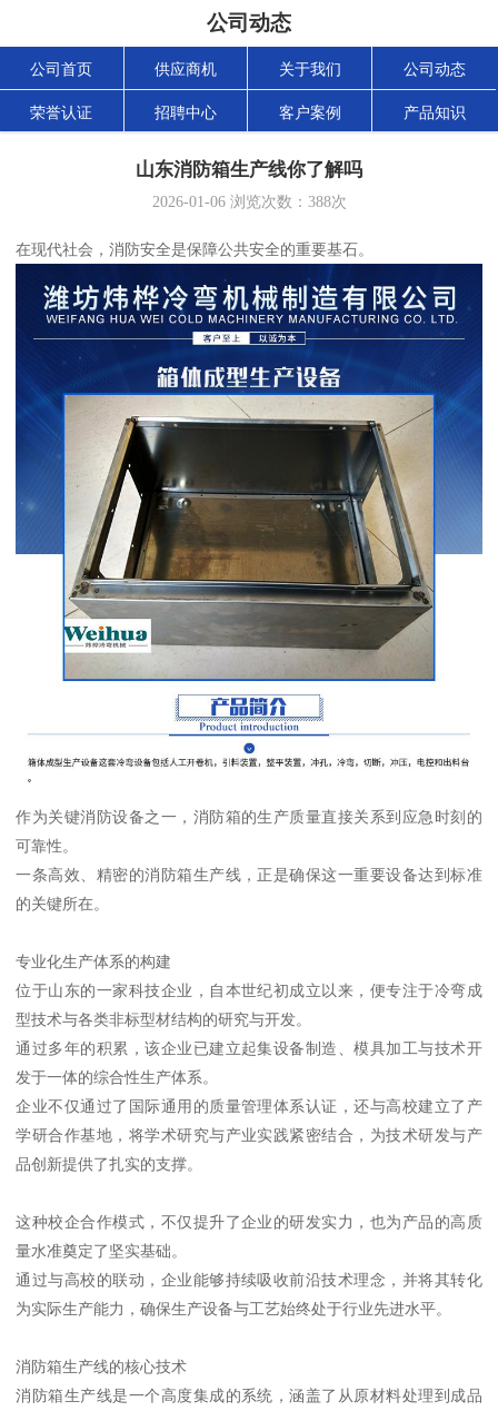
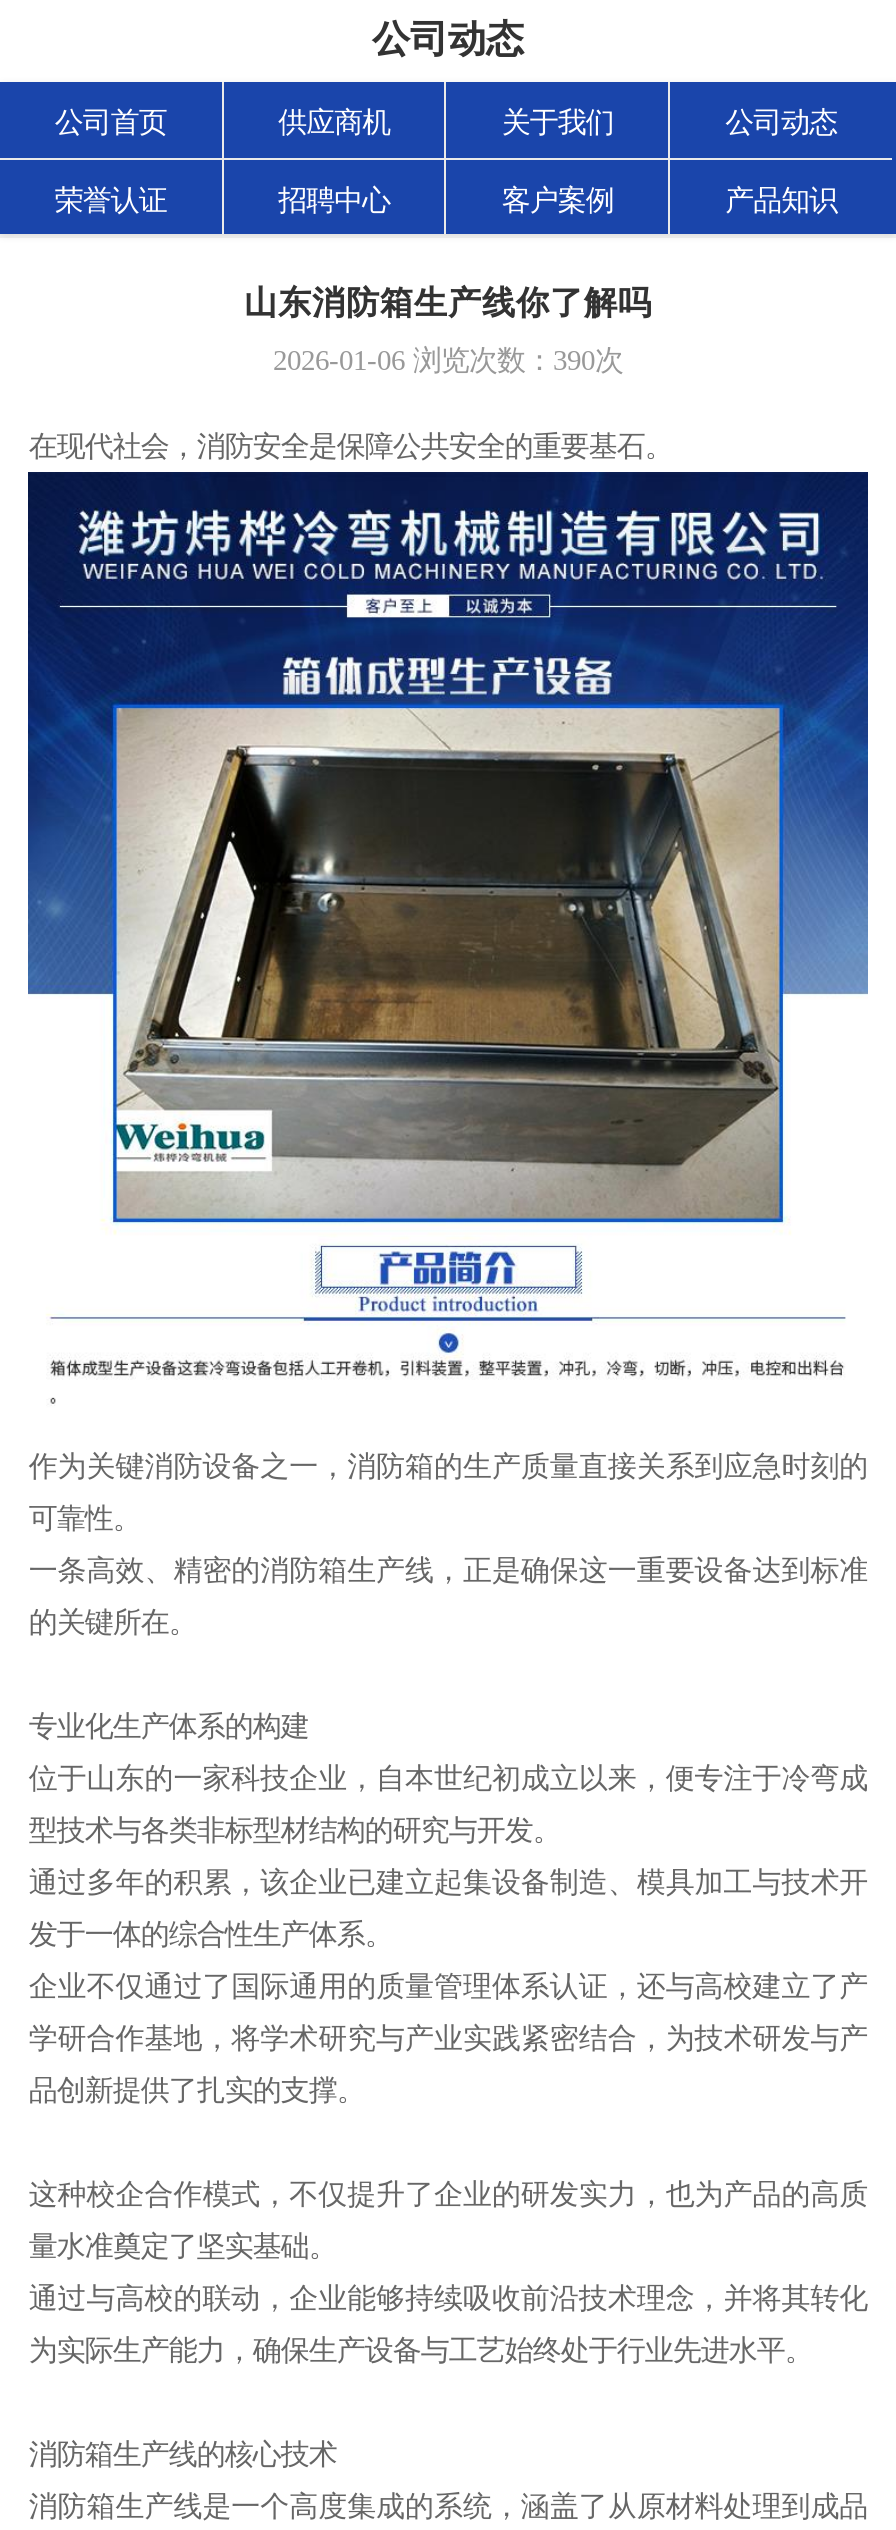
[152,193,346,211] 2026-01-06浏览次数：388次 -> [273,345,623,377] 2026-01-06浏览次数：390次

